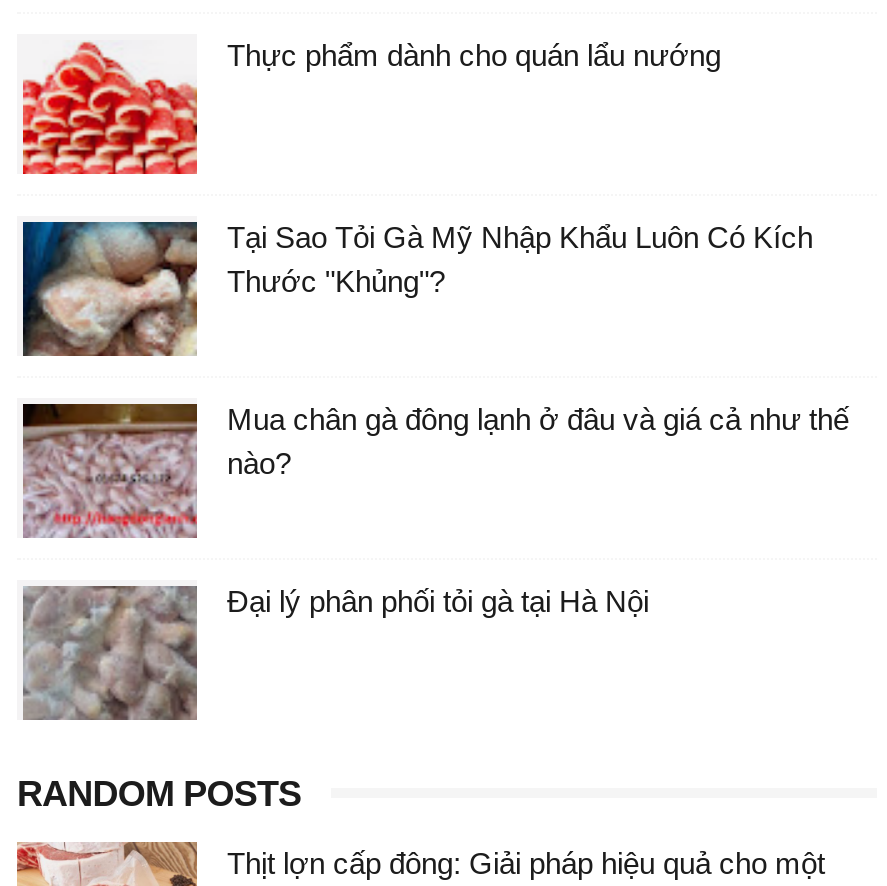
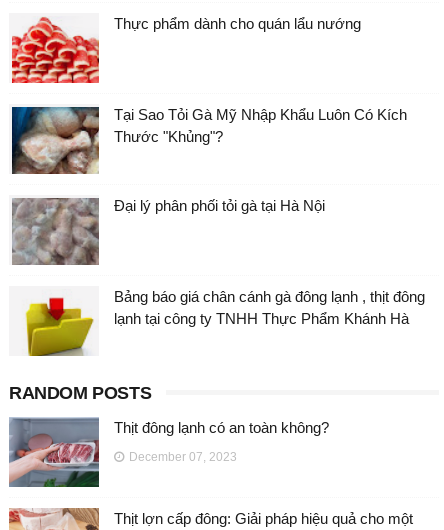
[23,402,849,538] [image] | Mua chân gà đông lạnh ở đâu và giá cả như thế | nào? -> none
moved [21,584,649,724] -> [11,197,325,267]: [image] | Đại lý phân phối tỏi gà tại Hà Nội
none -> [12,288,425,356] [image] | Bảng báo giá chân cánh gà đông lạnh , thịt đông | lạnh tại công ty TNHH Thực Phẩm Khánh Hà
none -> [8,417,329,495] [image] | Thịt đông lạnh có an toàn không? | December 07, 2023

